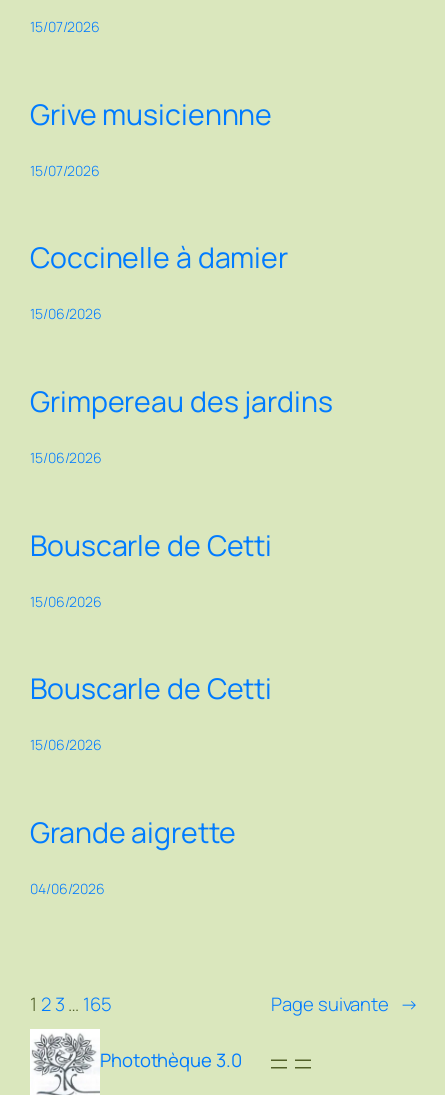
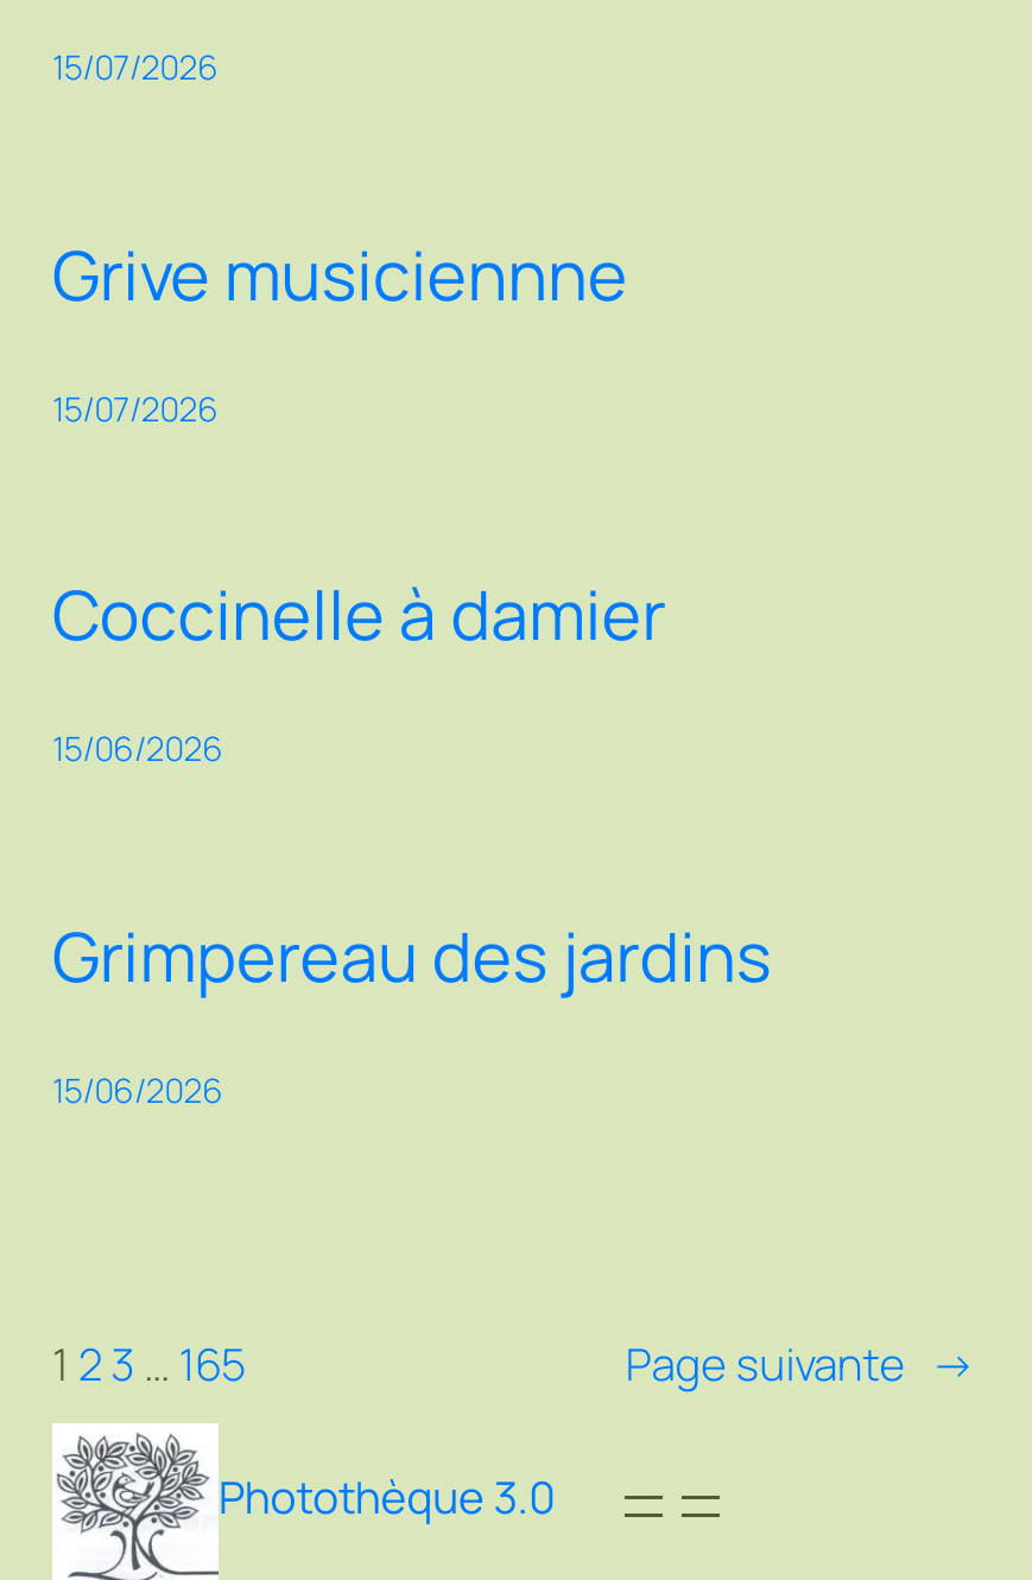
[30,526,272,898] Bouscarle de Cetti | 15/06/2026 | Bouscarle de Cetti | 15/06/2026 | Grande aigrette | 04/06/2026 -> none

